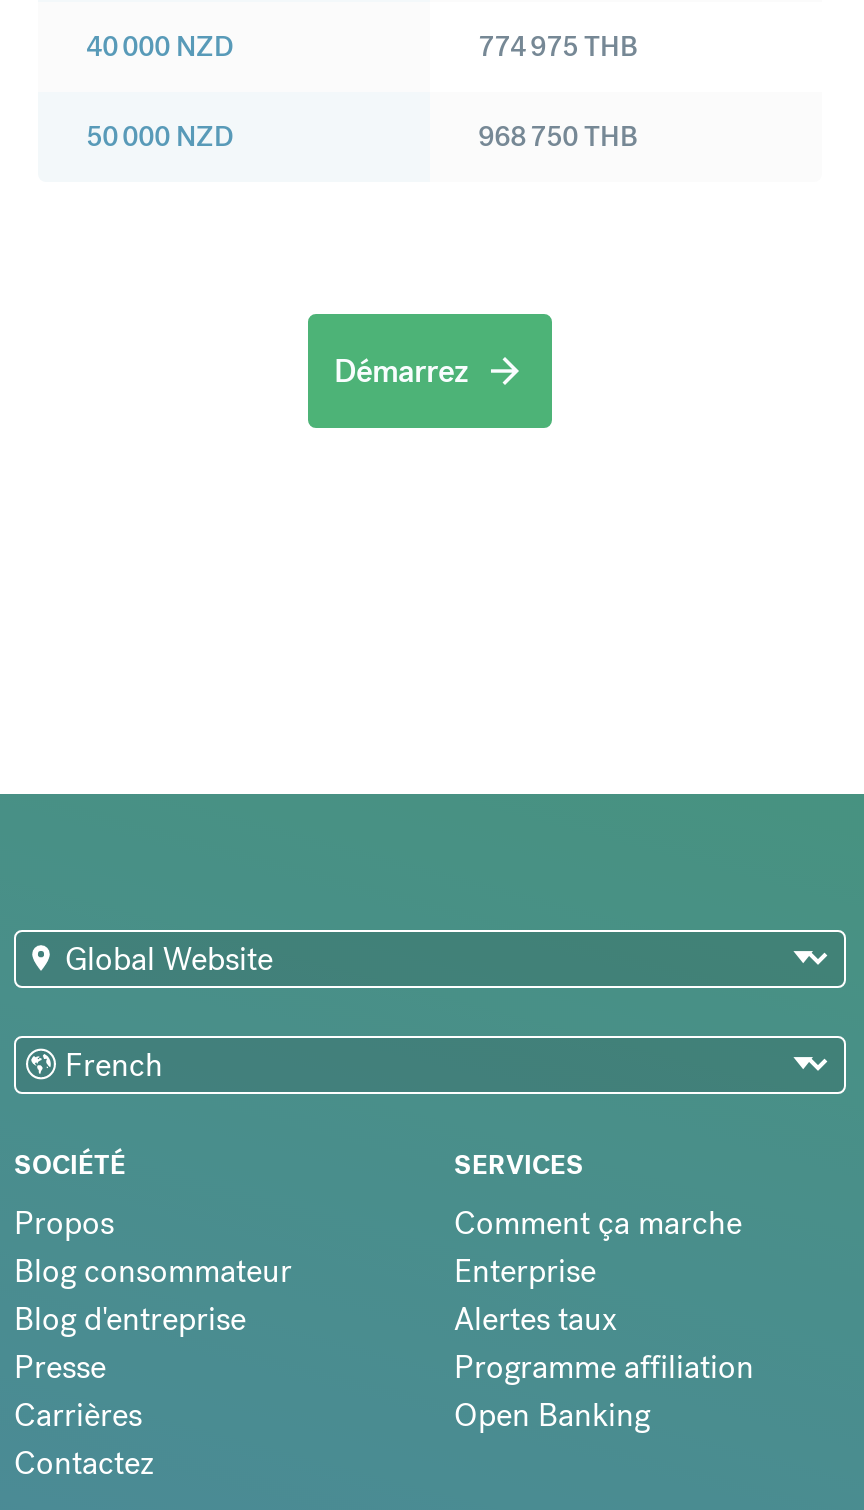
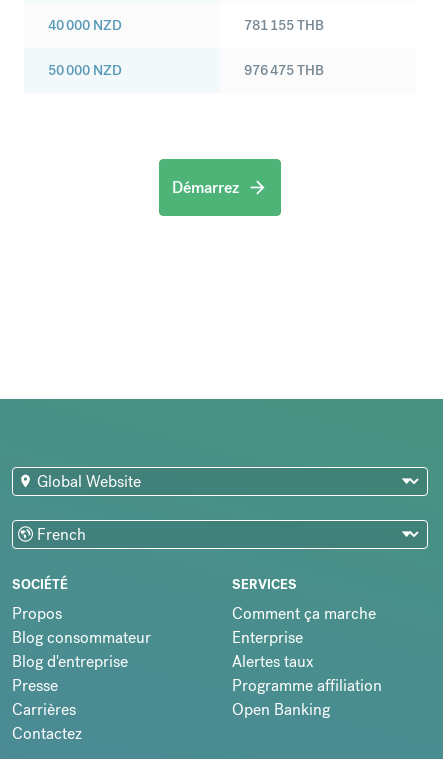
[478,28,638,64] 774 975 THB -> [244,16,324,34] 781 155 THB
[478,118,638,154] 968 750THB -> [244,61,324,79] 976 475THB

